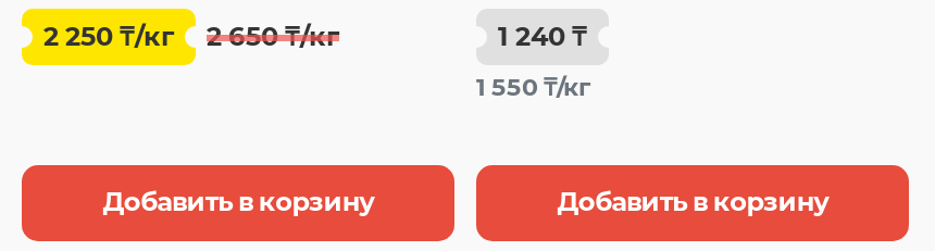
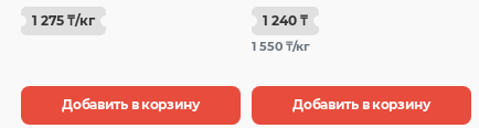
[43,19,339,52] 2 250 ₸/кг | 2 650 ₸/кг -> [32,12,95,28] 1 275 ₸/кг

